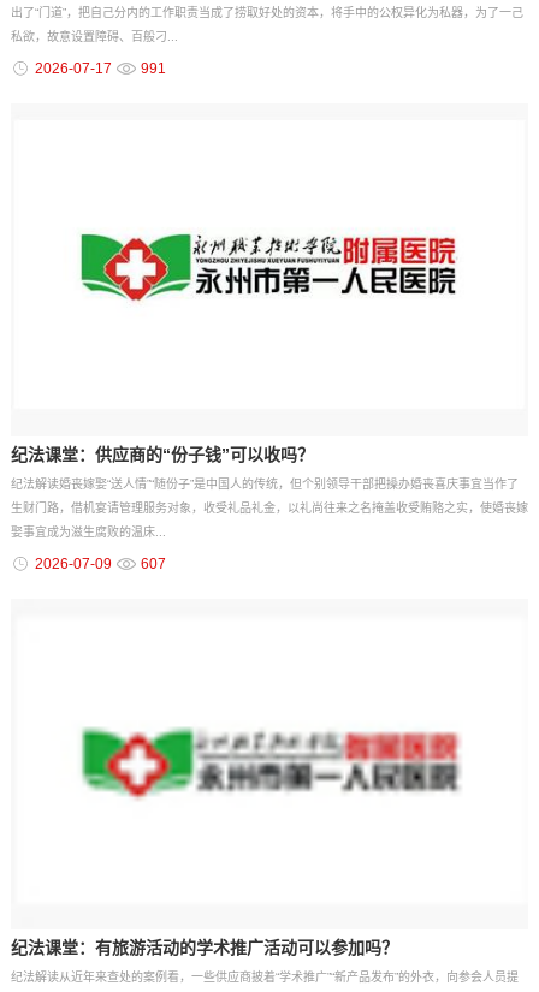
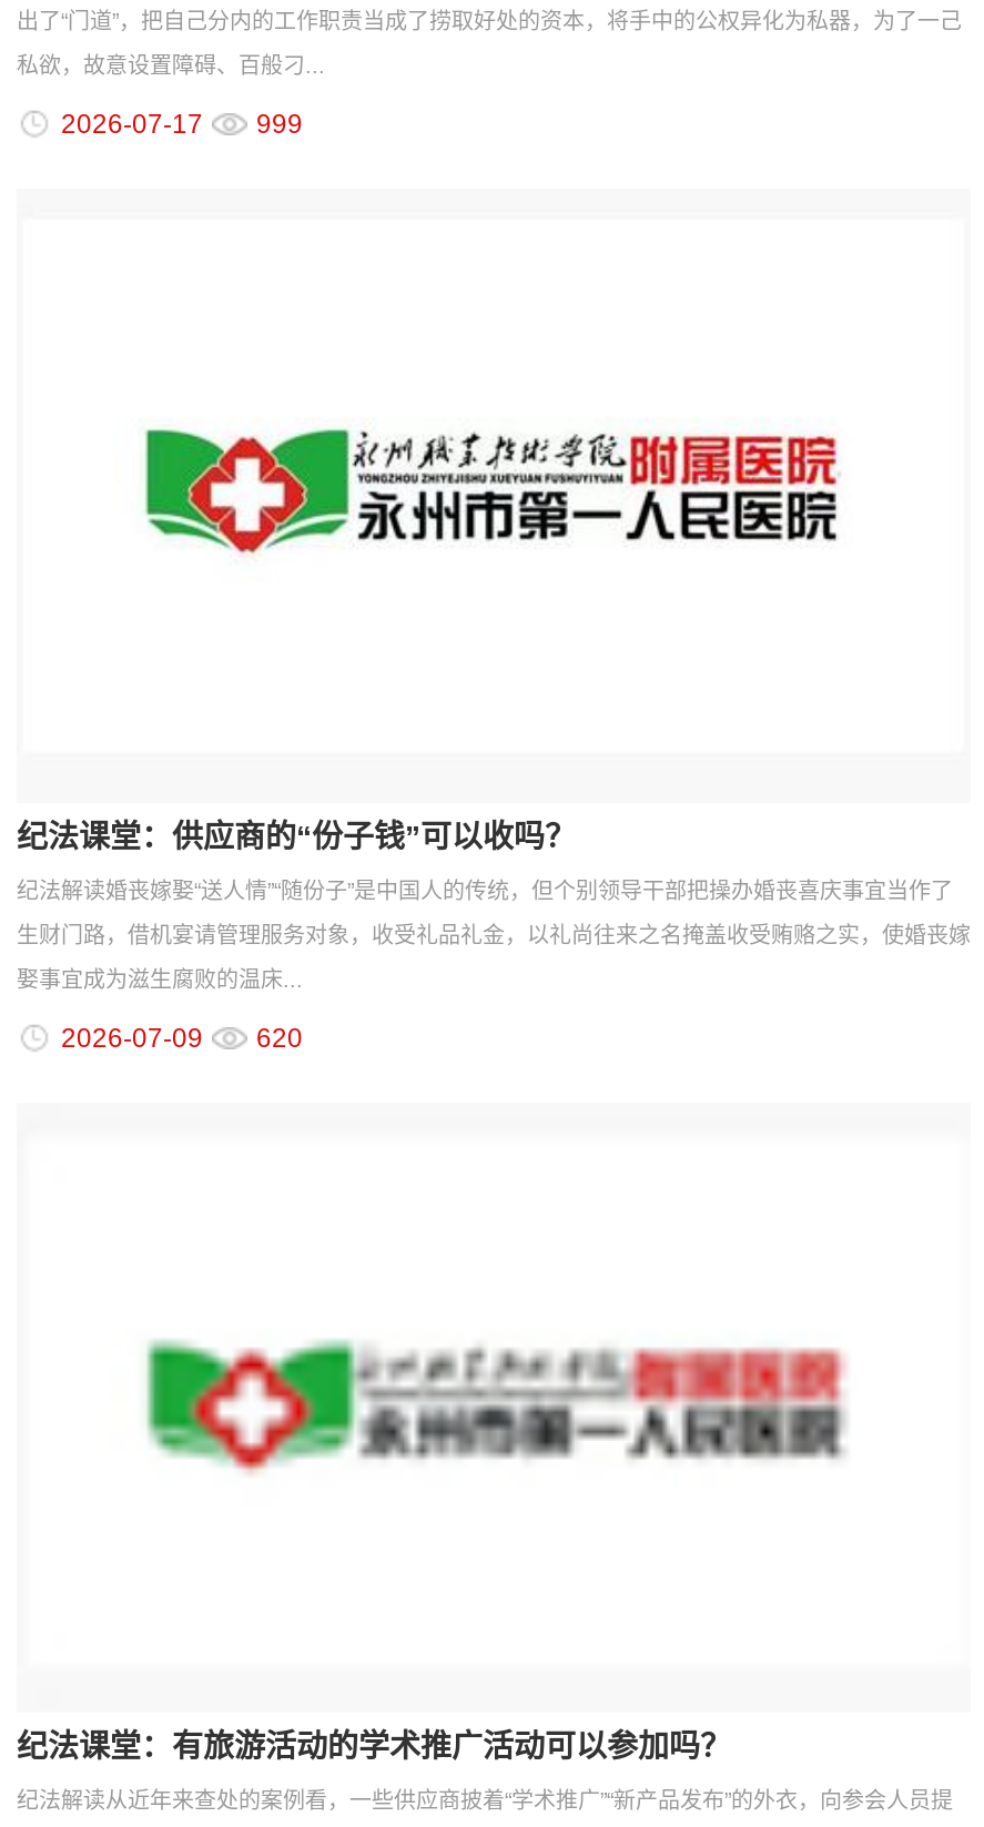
[35,61,166,78] 2026-07-17 991 -> [61,110,303,141] 2026-07-17 999
[35,556,166,573] 2026-07-09 607 -> [61,1023,303,1054] 2026-07-09 620

